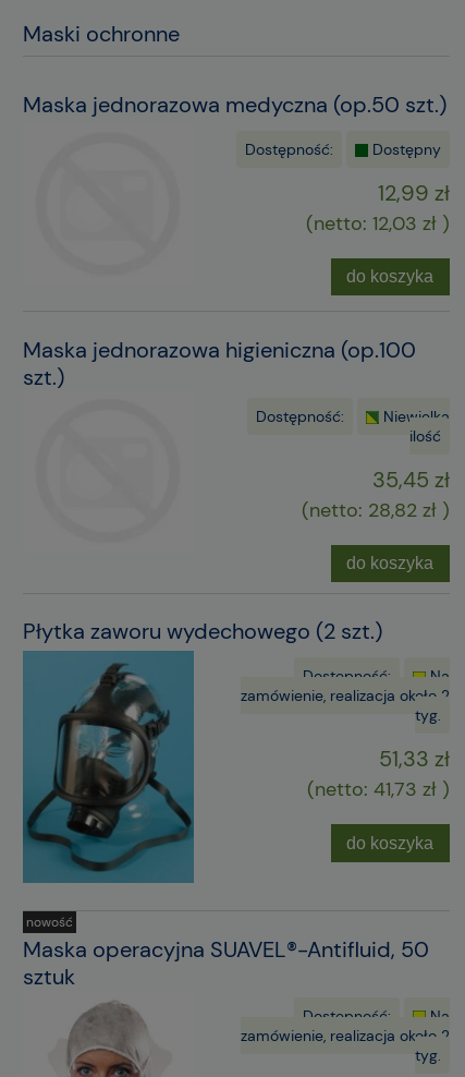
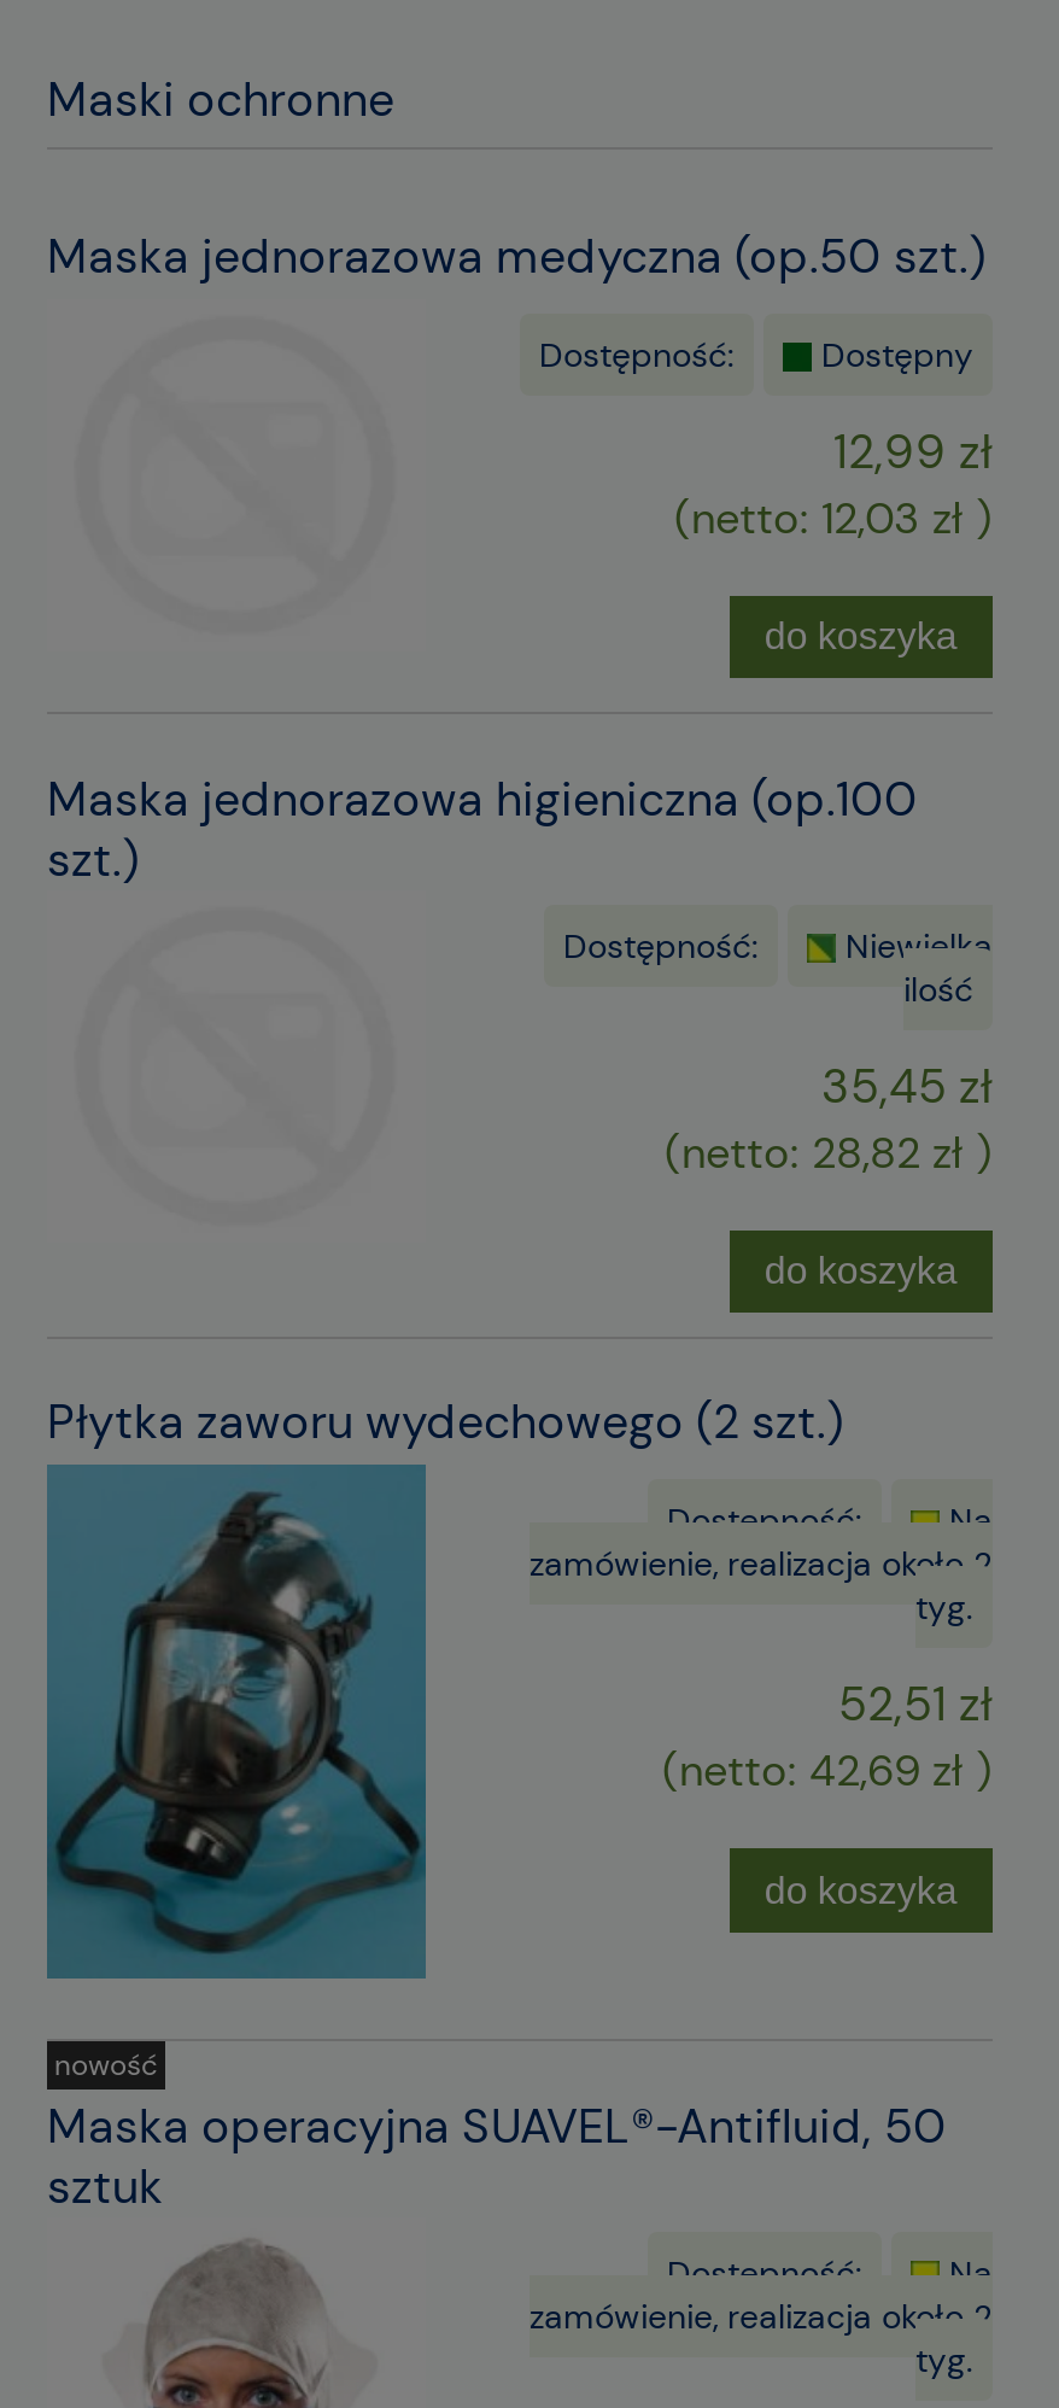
[379,746,450,773] 51,33 zł -> [838,1676,993,1736] 52,51 zł
[307,777,450,803] (netto: 41,73 zł) -> [662,1743,993,1801] (netto: 42,69 zł)

